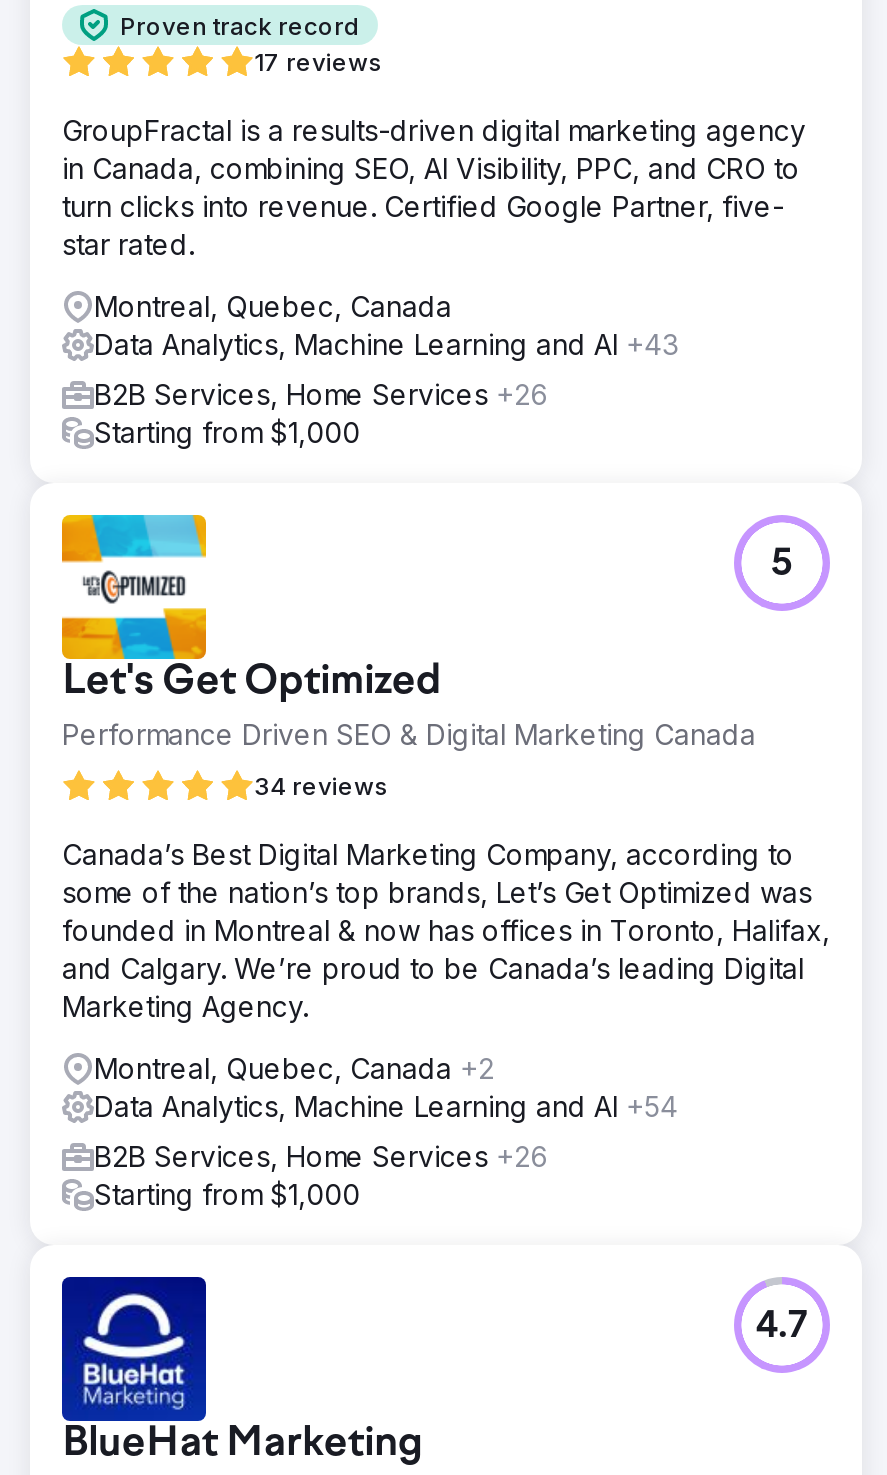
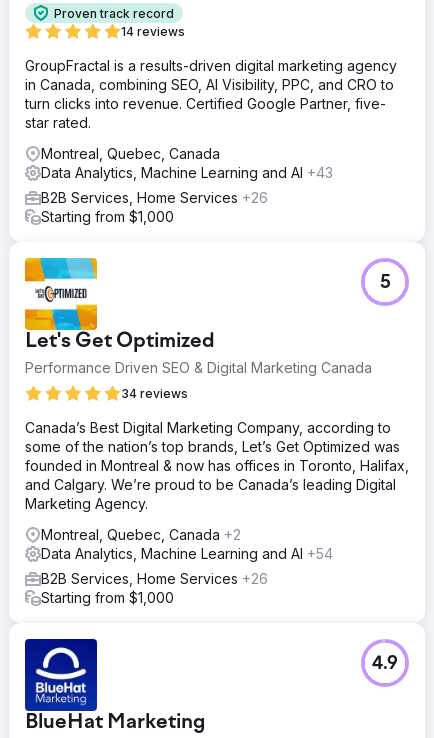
[254,47,382,77] 17 reviews -> [121,24,185,39] 14 reviews
[756,1309,808,1347] 4.7 -> [372,655,398,674] 4.9

